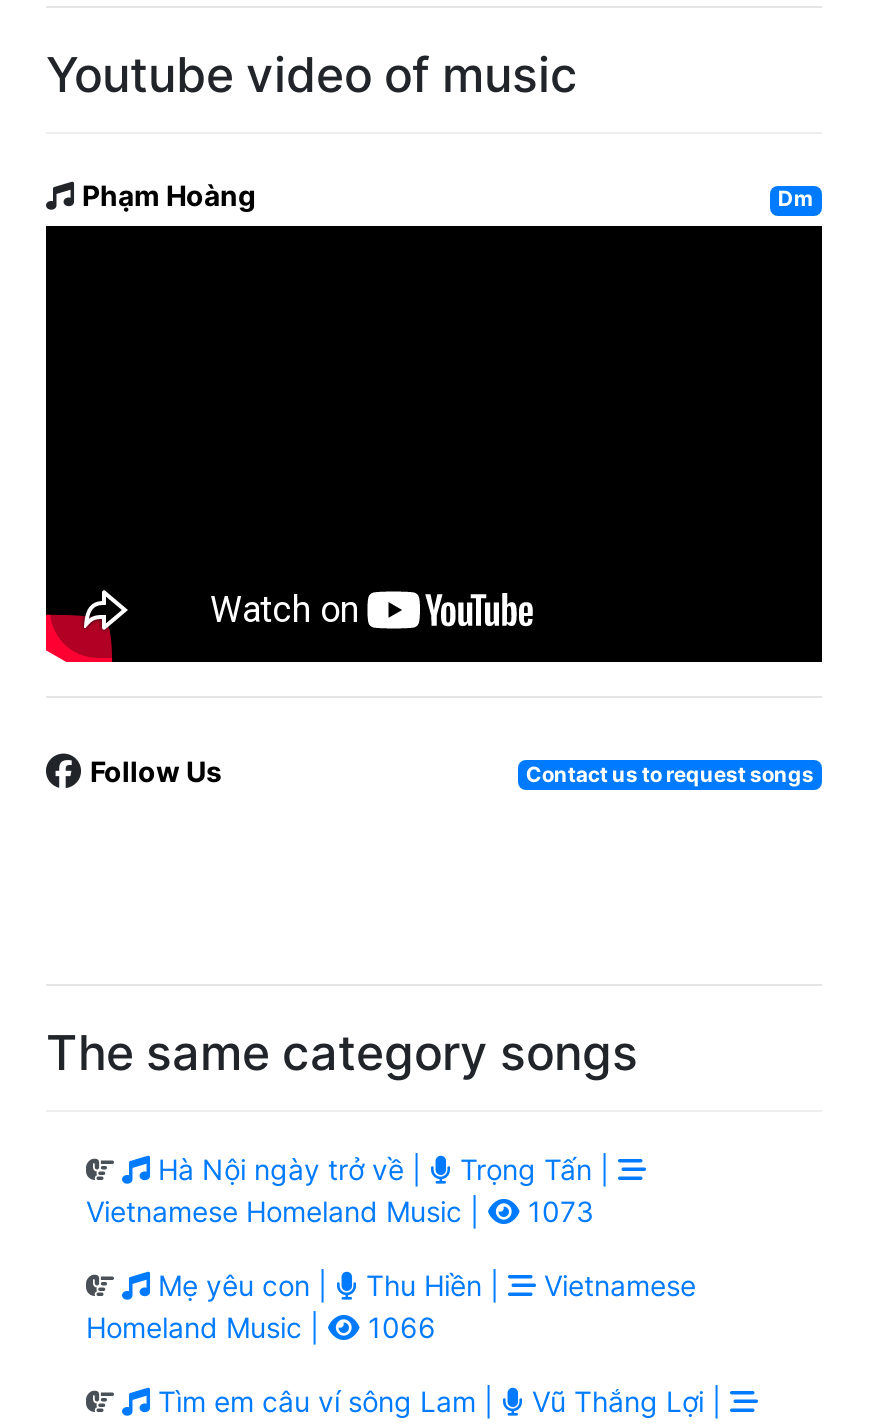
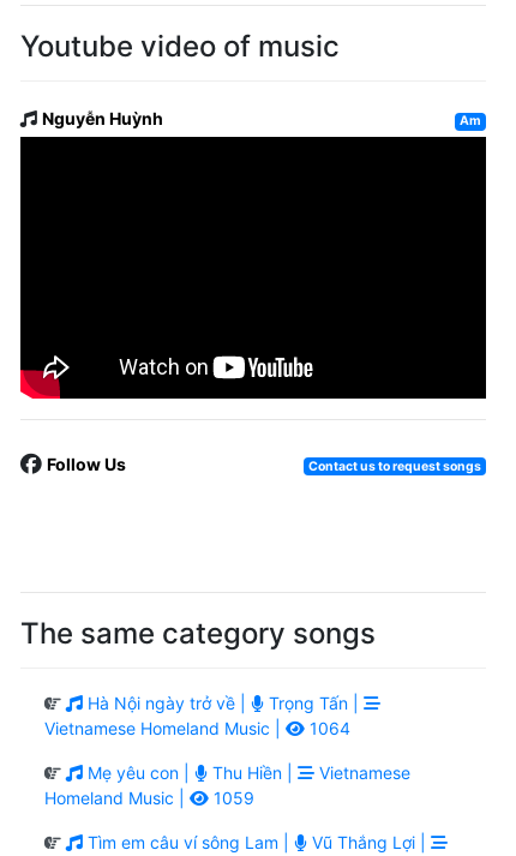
[82,179,814,213] Phạm Hoàng | Dm -> [42,109,481,129] Nguyễn Huỳnh | Am
[520,1193,594,1227] 1073 -> [305,718,350,738] 1064
[360,1309,436,1343] 1066 -> [209,787,254,808] 1059

